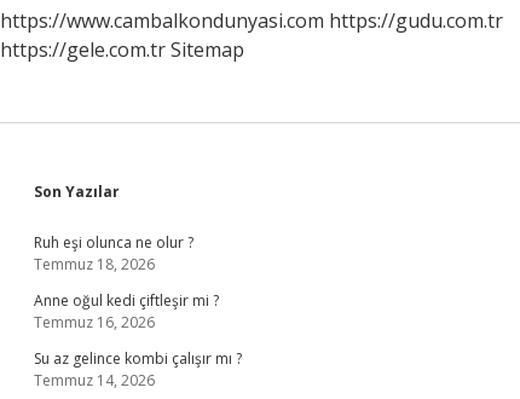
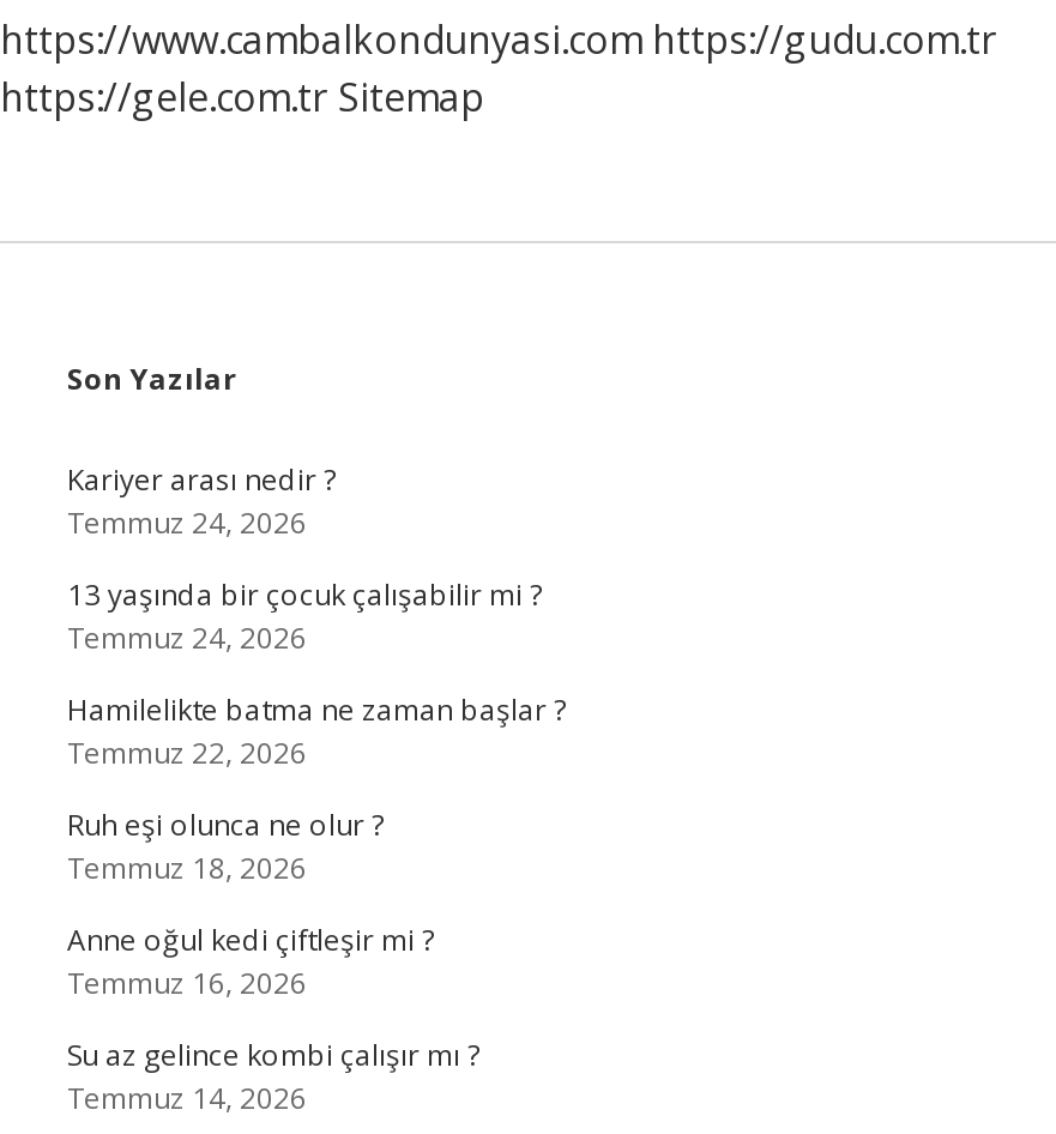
none -> [67,459,566,773] Kariyer arası nedir ? | Temmuz 24, 2026 | 13 yaşında bir çocuk çalışabilir mi ? | Temmuz 24, 2026 | Hamilelikte batma ne zaman başlar ? | Temmuz 22, 2026

